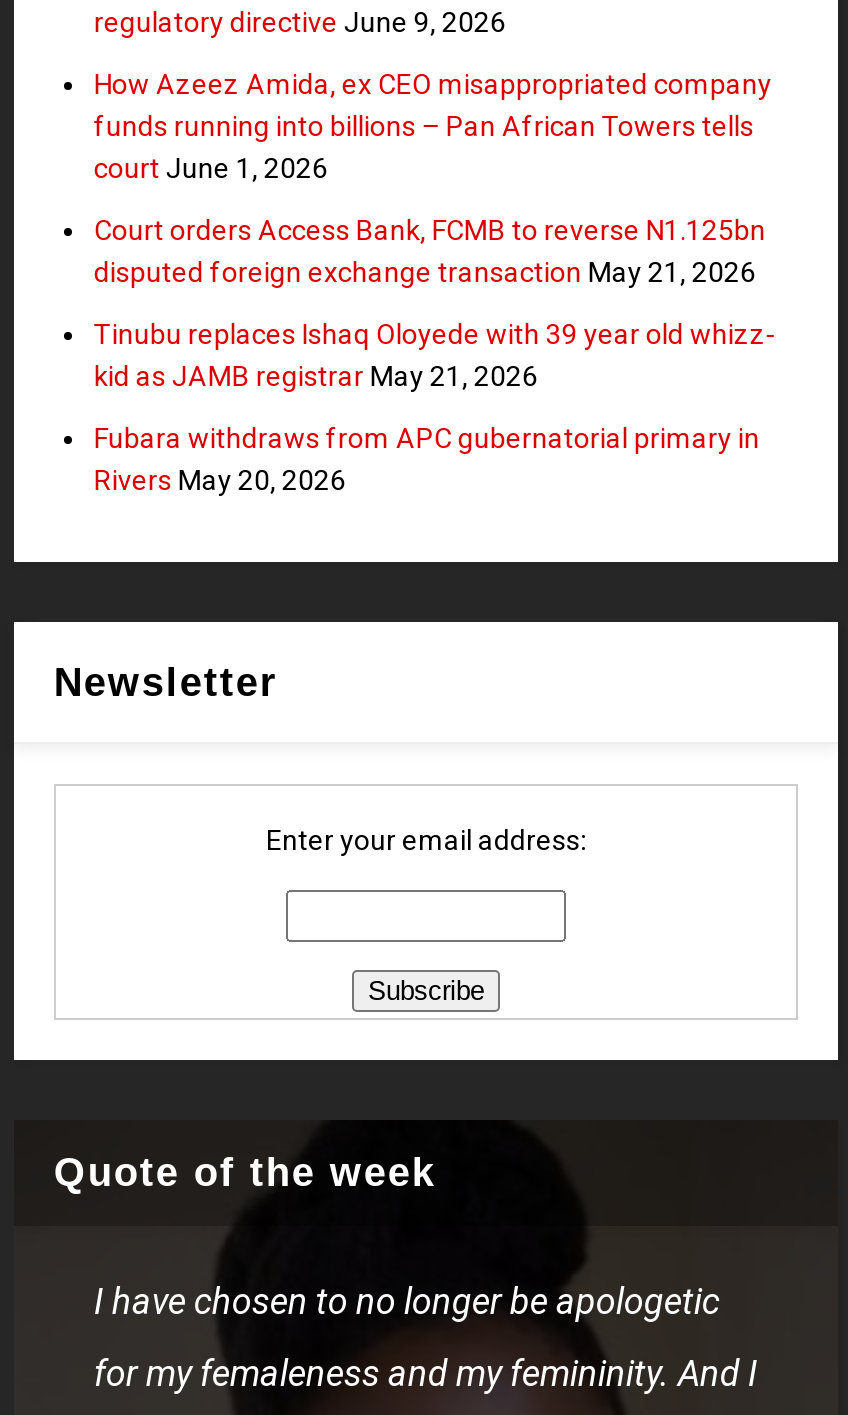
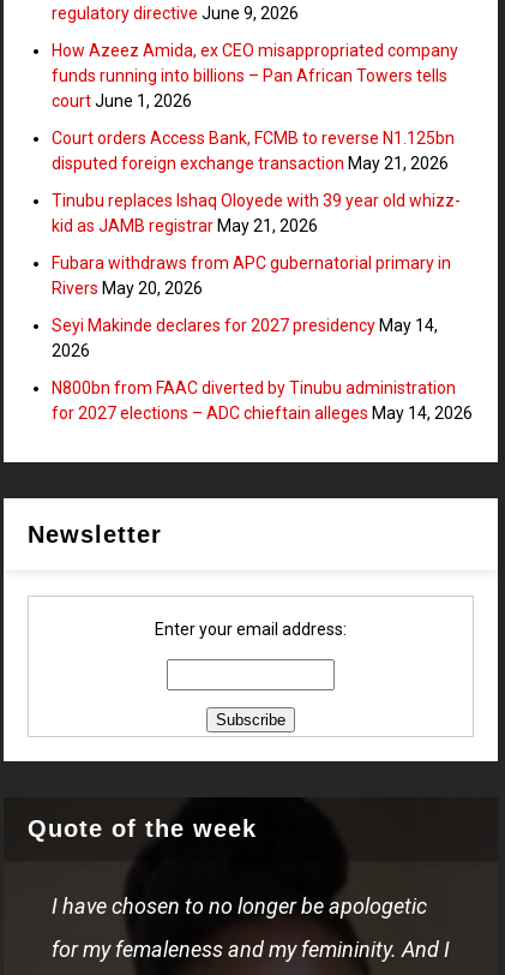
none -> [51,316,472,423] Seyi Makinde declares for 2027 presidency May 14, | 2026 | N800bn from FAAC diverted by Tinubu administration | for 2027 elections – ADC chieftain alleges May 14, 2026

